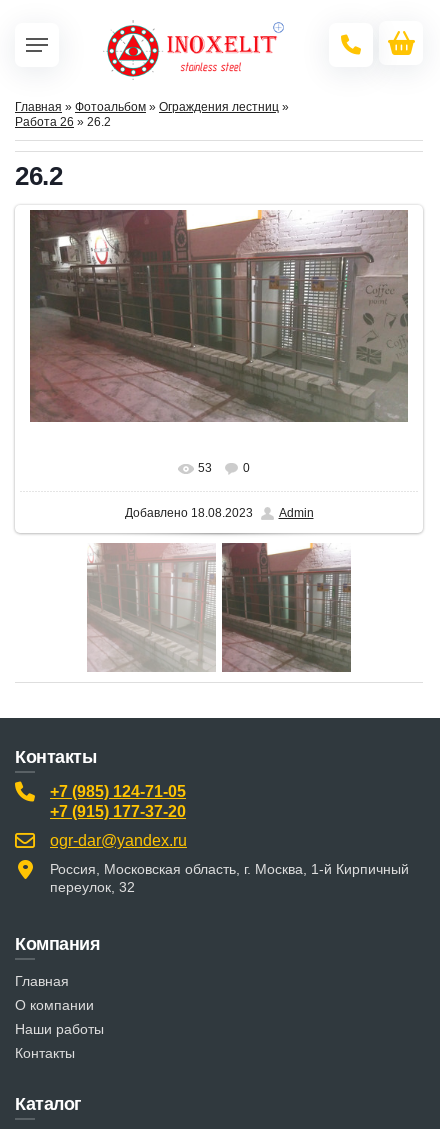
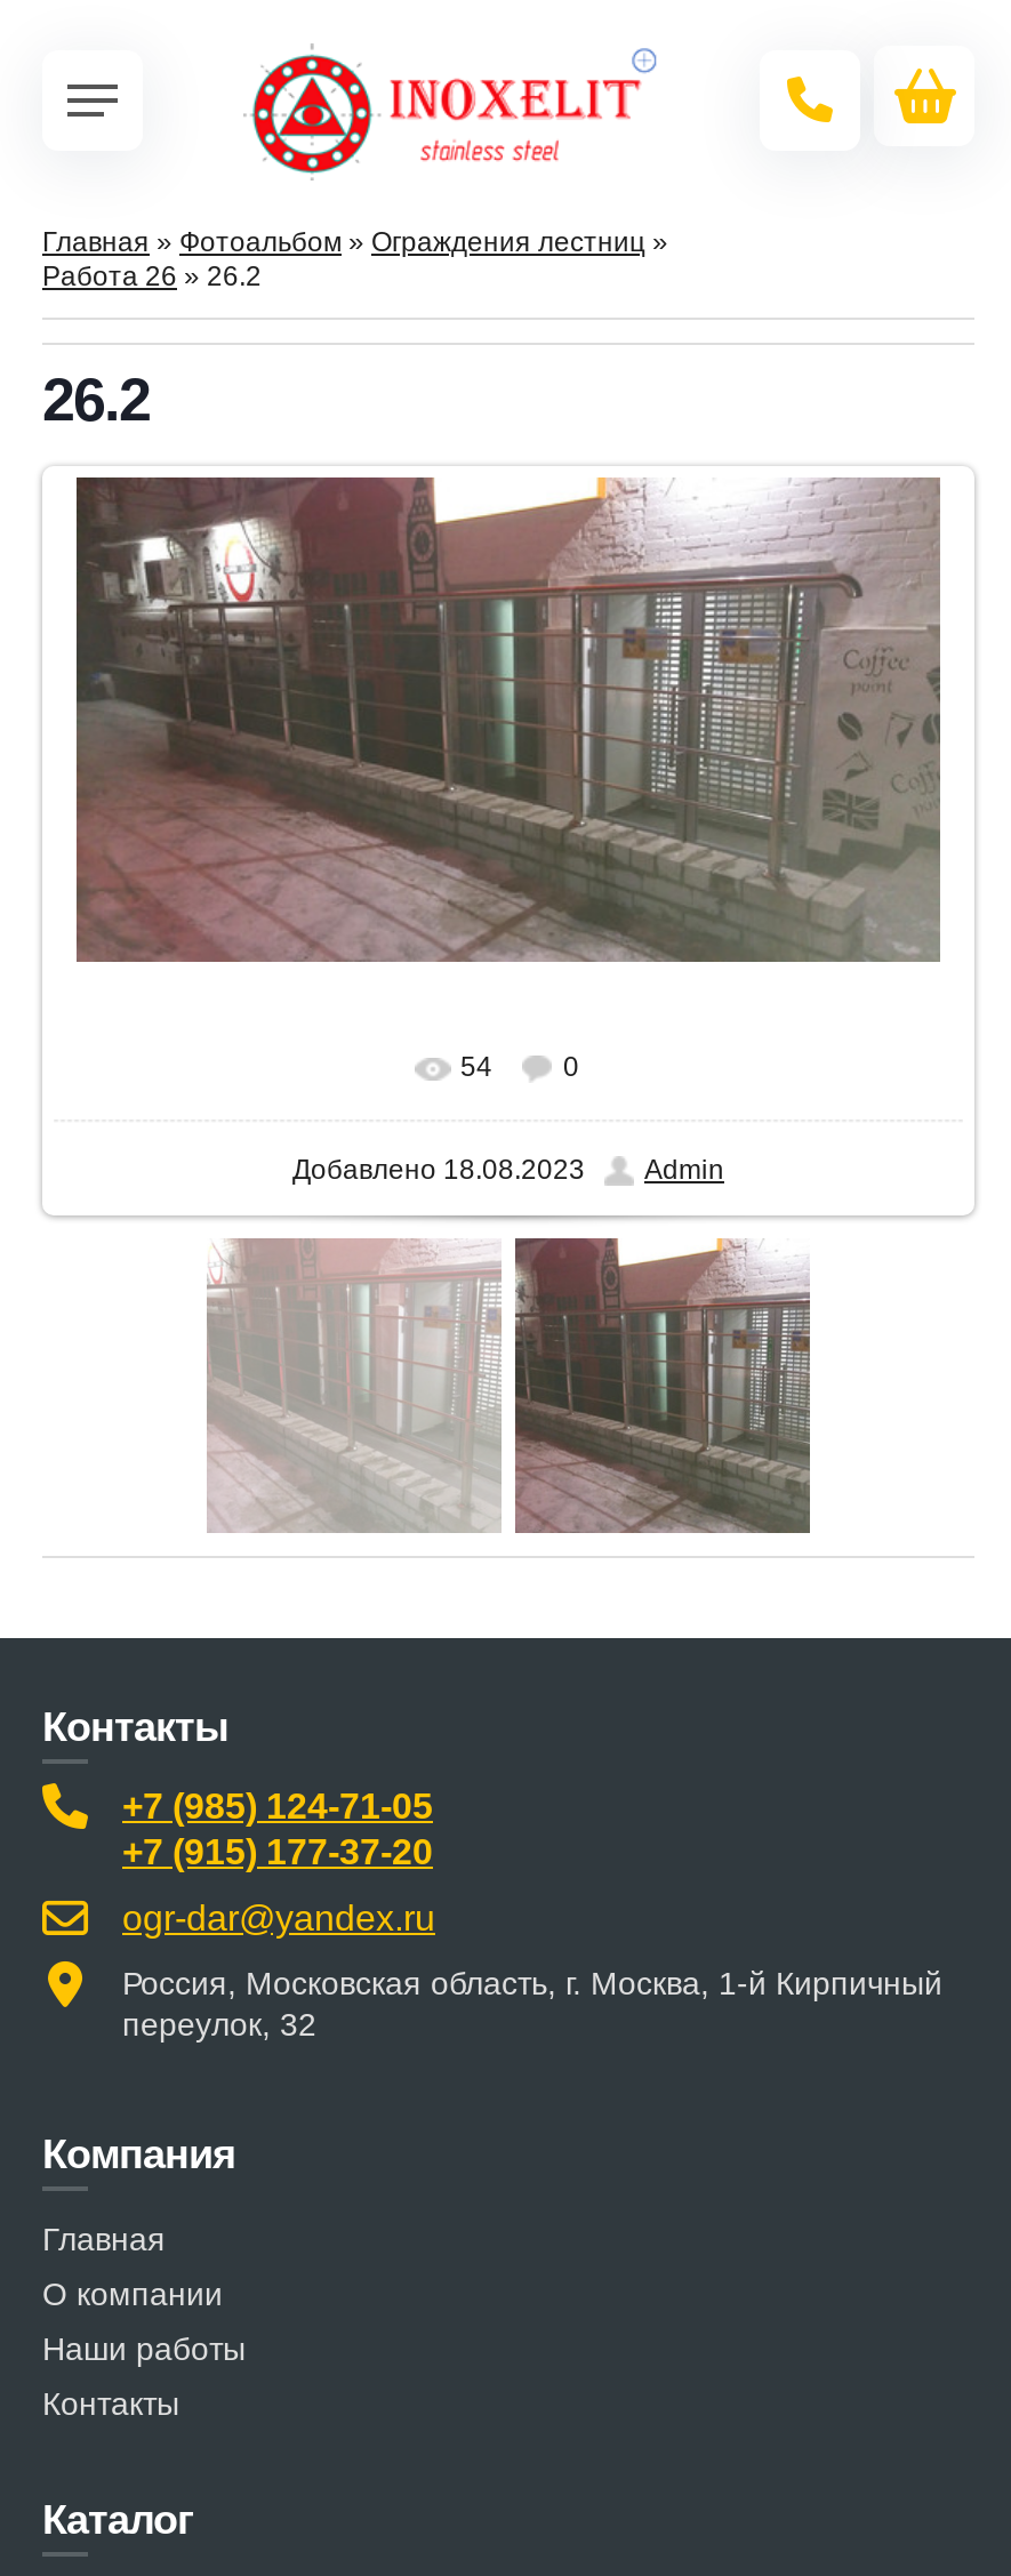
[198,461,212,475] 53 -> [460,1052,492,1084] 54

